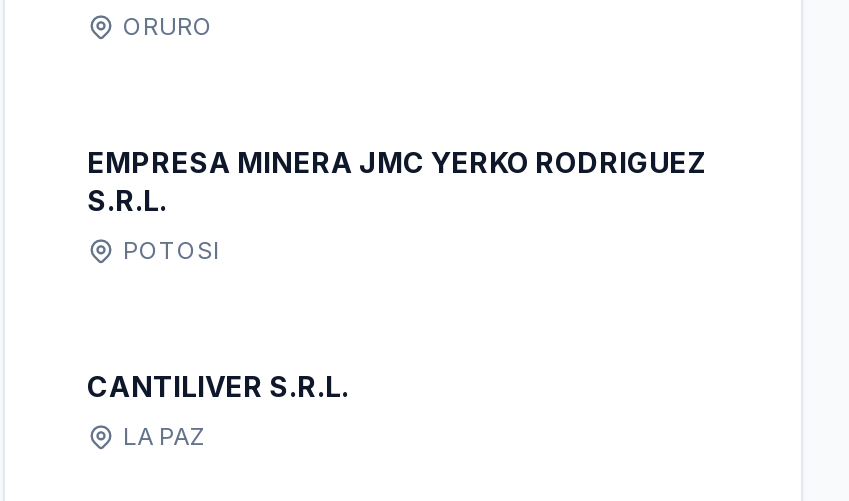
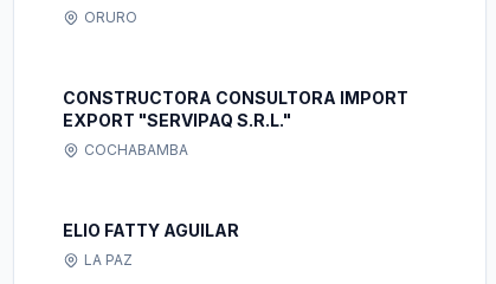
[87,145,707,217] EMPRESA MINERA JMC YERKO RODRIGUEZ | S.R.L. -> [63,88,408,130] CONSTRUCTORA CONSULTORA IMPORT | EXPORT "SERVIPAQ S.R.L."
[123,235,219,265] POTOSI -> [84,141,188,159] COCHABAMBA
[87,369,349,403] CANTILIVER S.R.L. -> [63,220,239,240] ELIO FATTY AGUILAR

